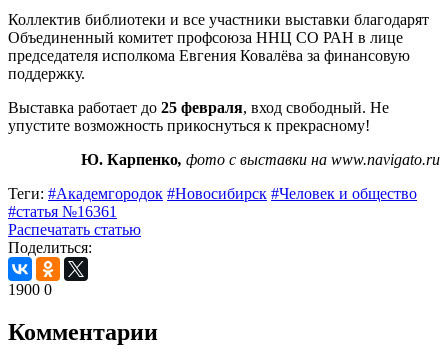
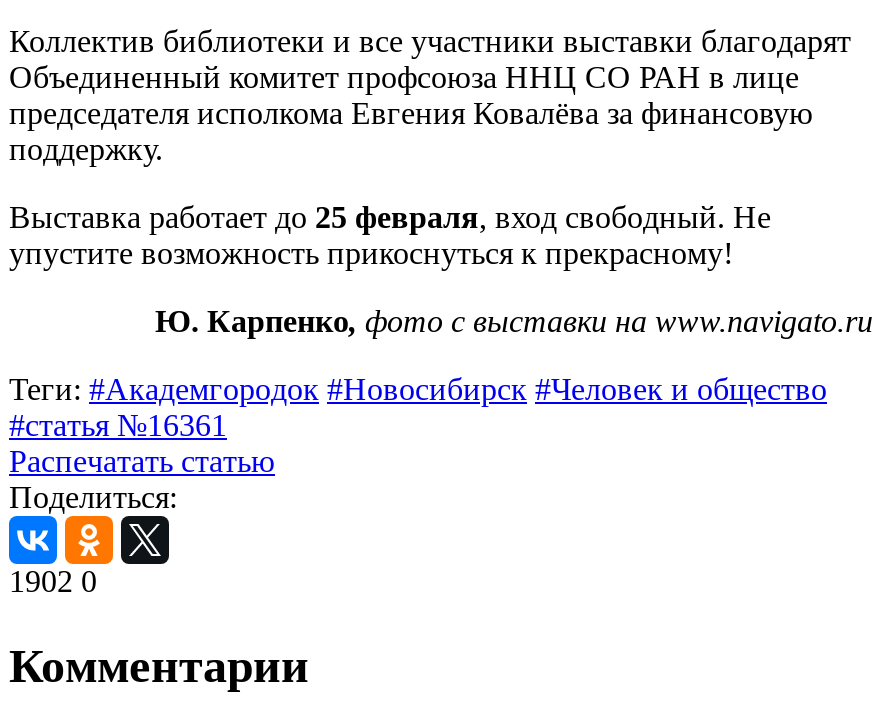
[8,281,52,298] 19000 -> [9,563,97,597] 19020

